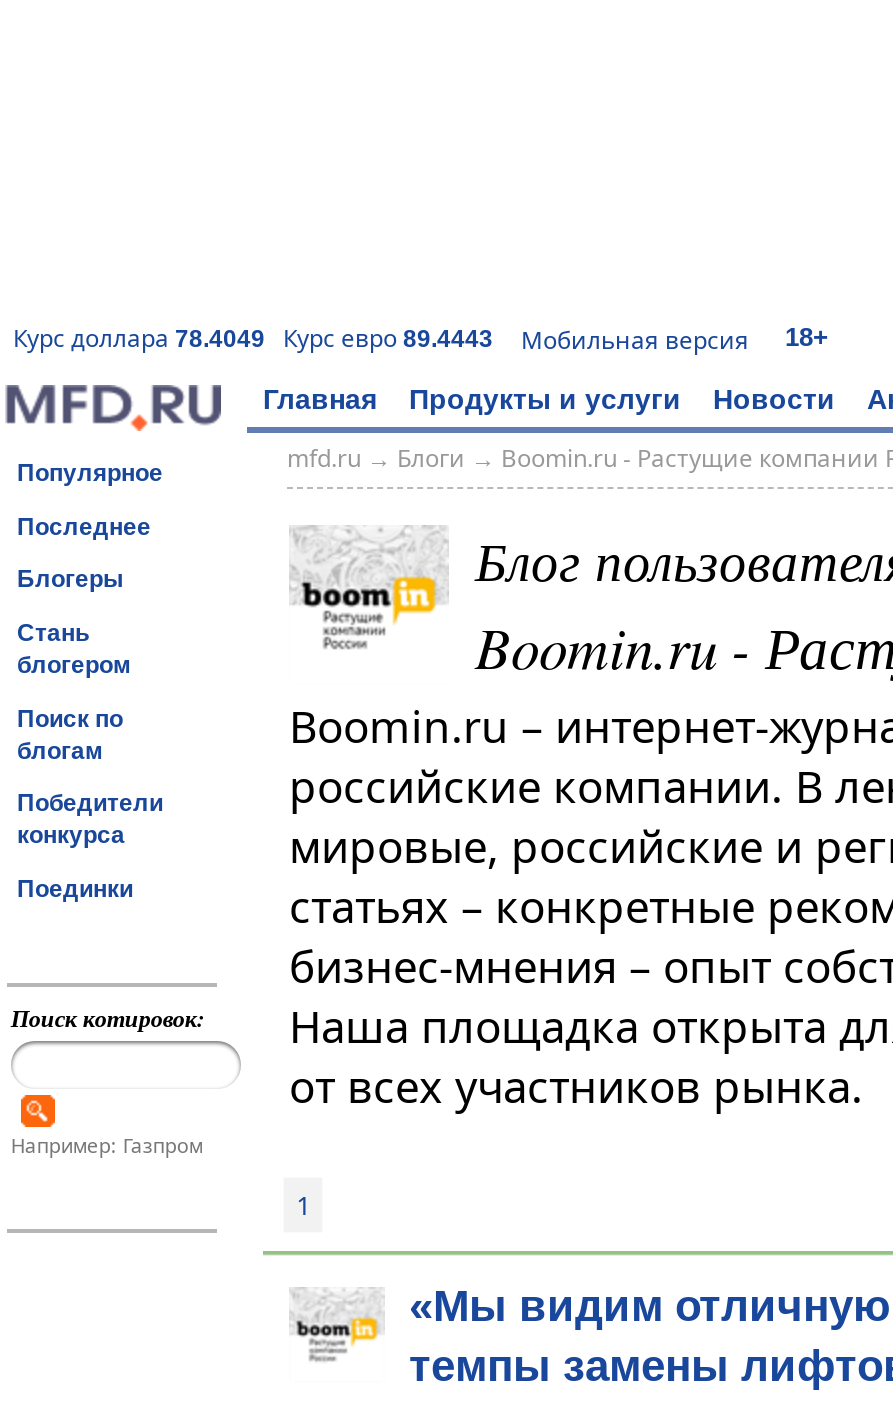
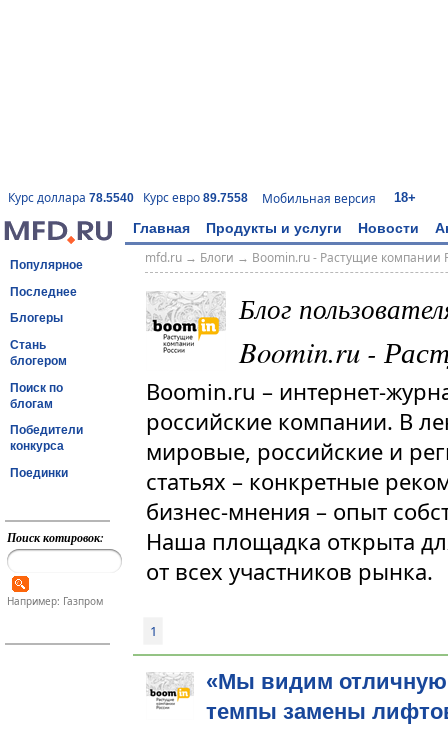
[13,322,493,356] Курс доллара 78.4049 Курс евро 89.4443 -> [8,189,248,206] Курс доллара 78.5540 Курс евро 89.7558

